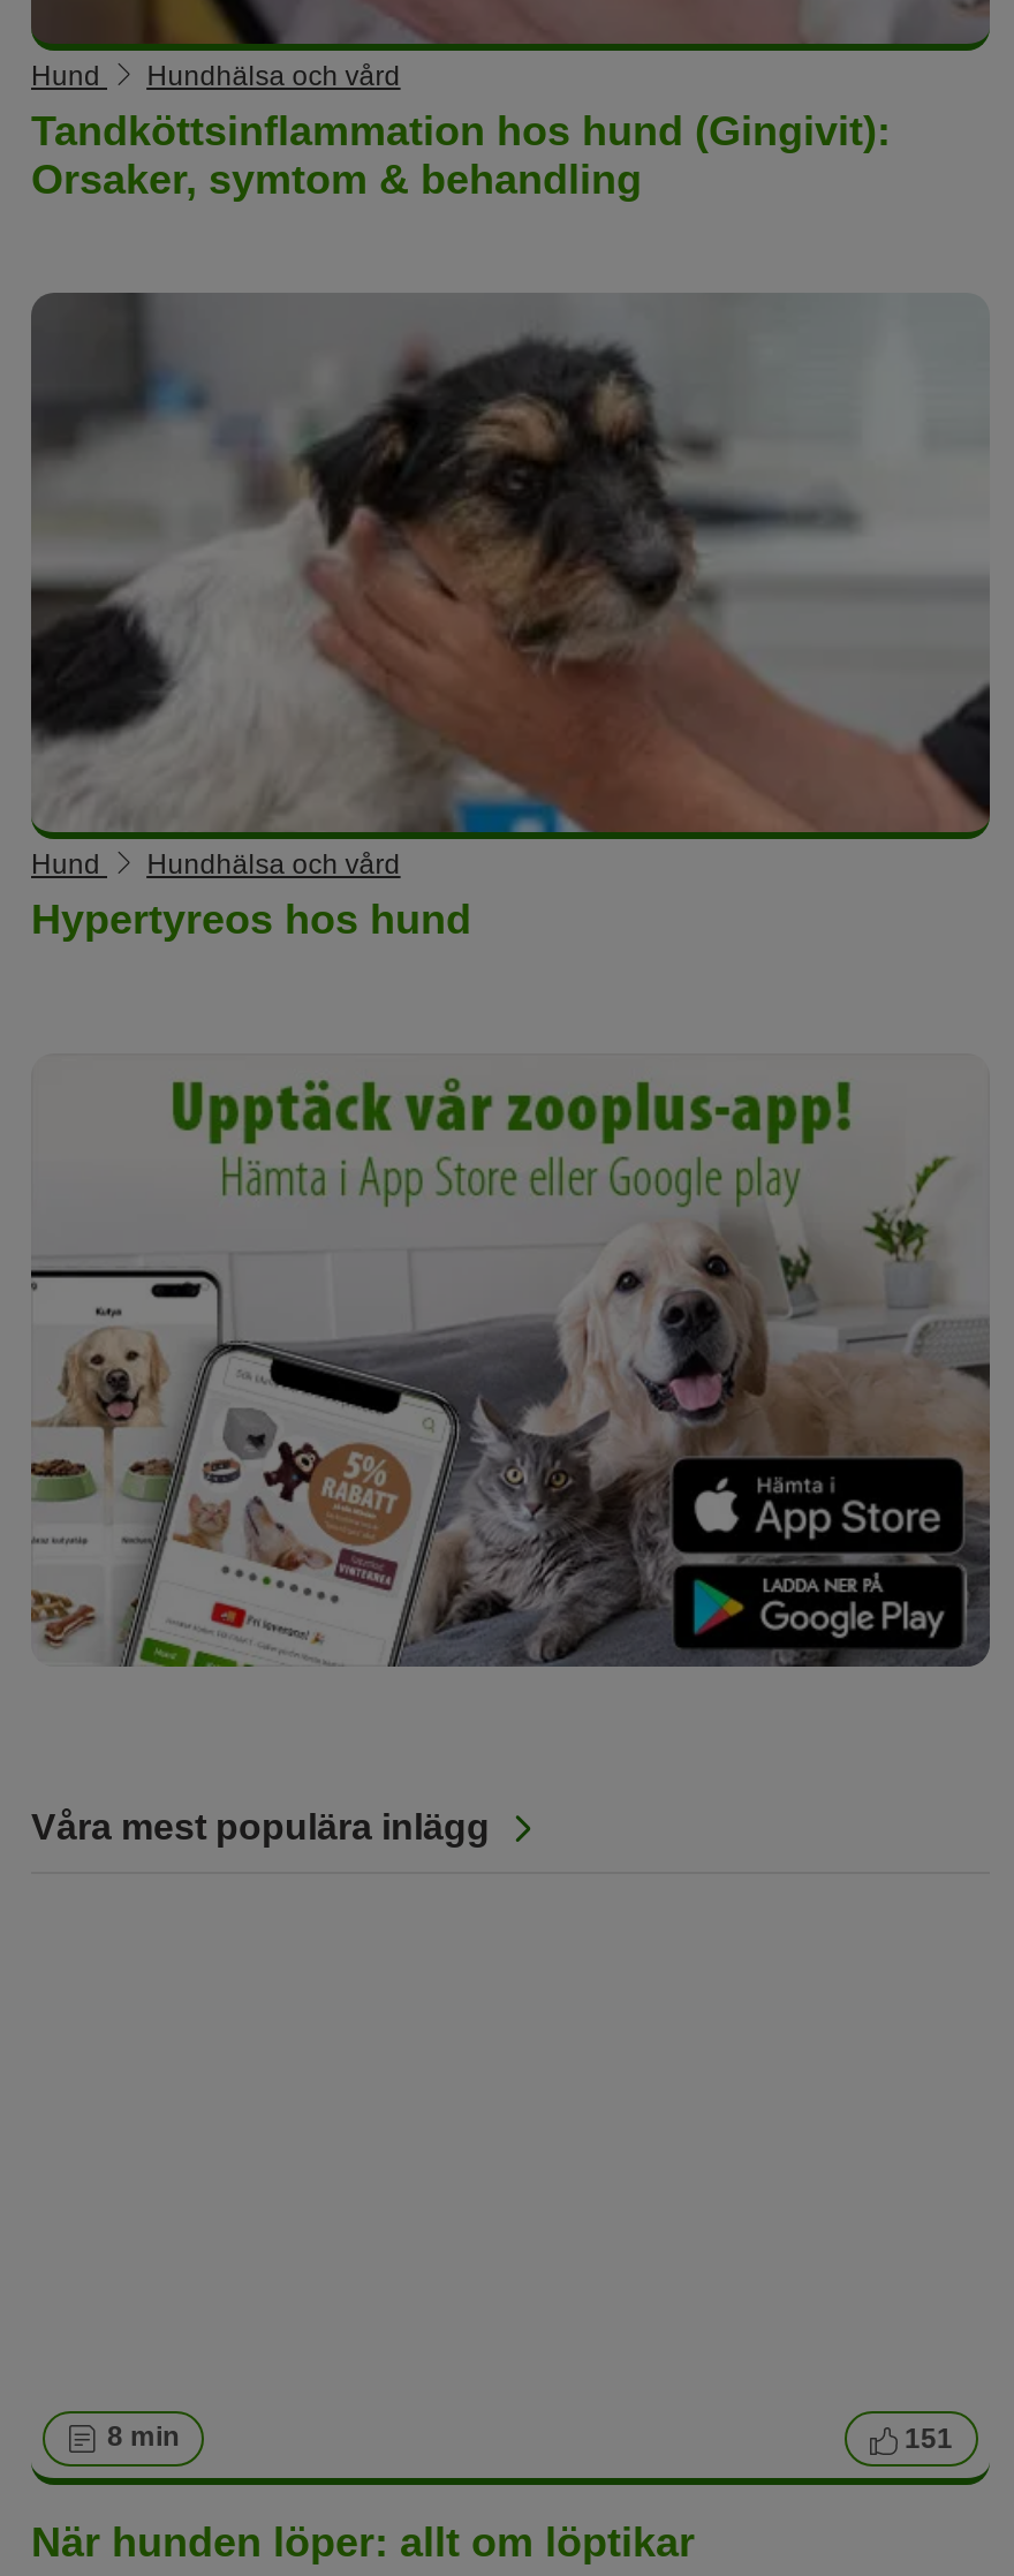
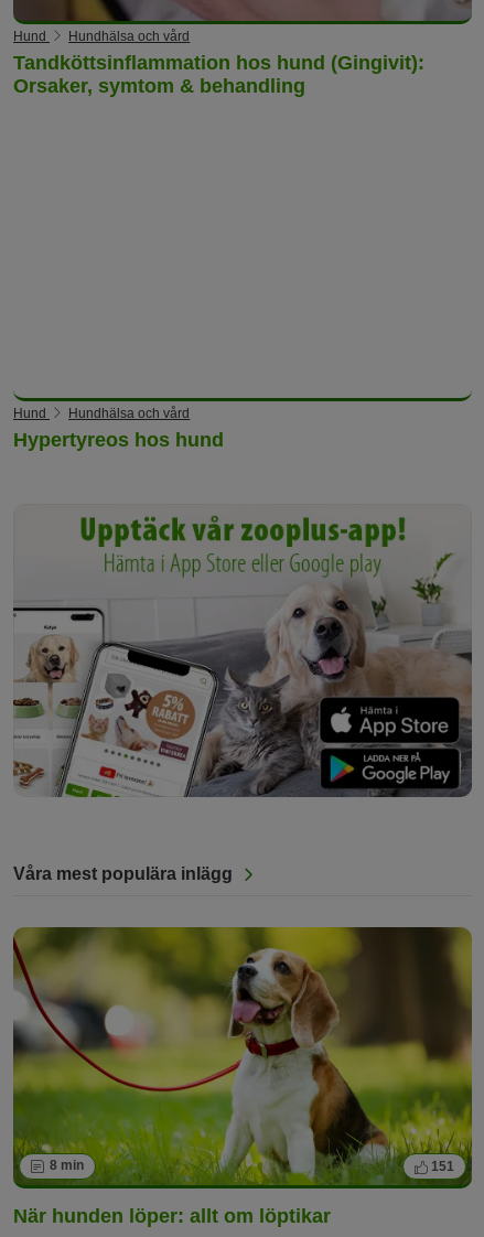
[29,290,992,834] [image] -> none
none -> [12,926,473,1185] [image]

